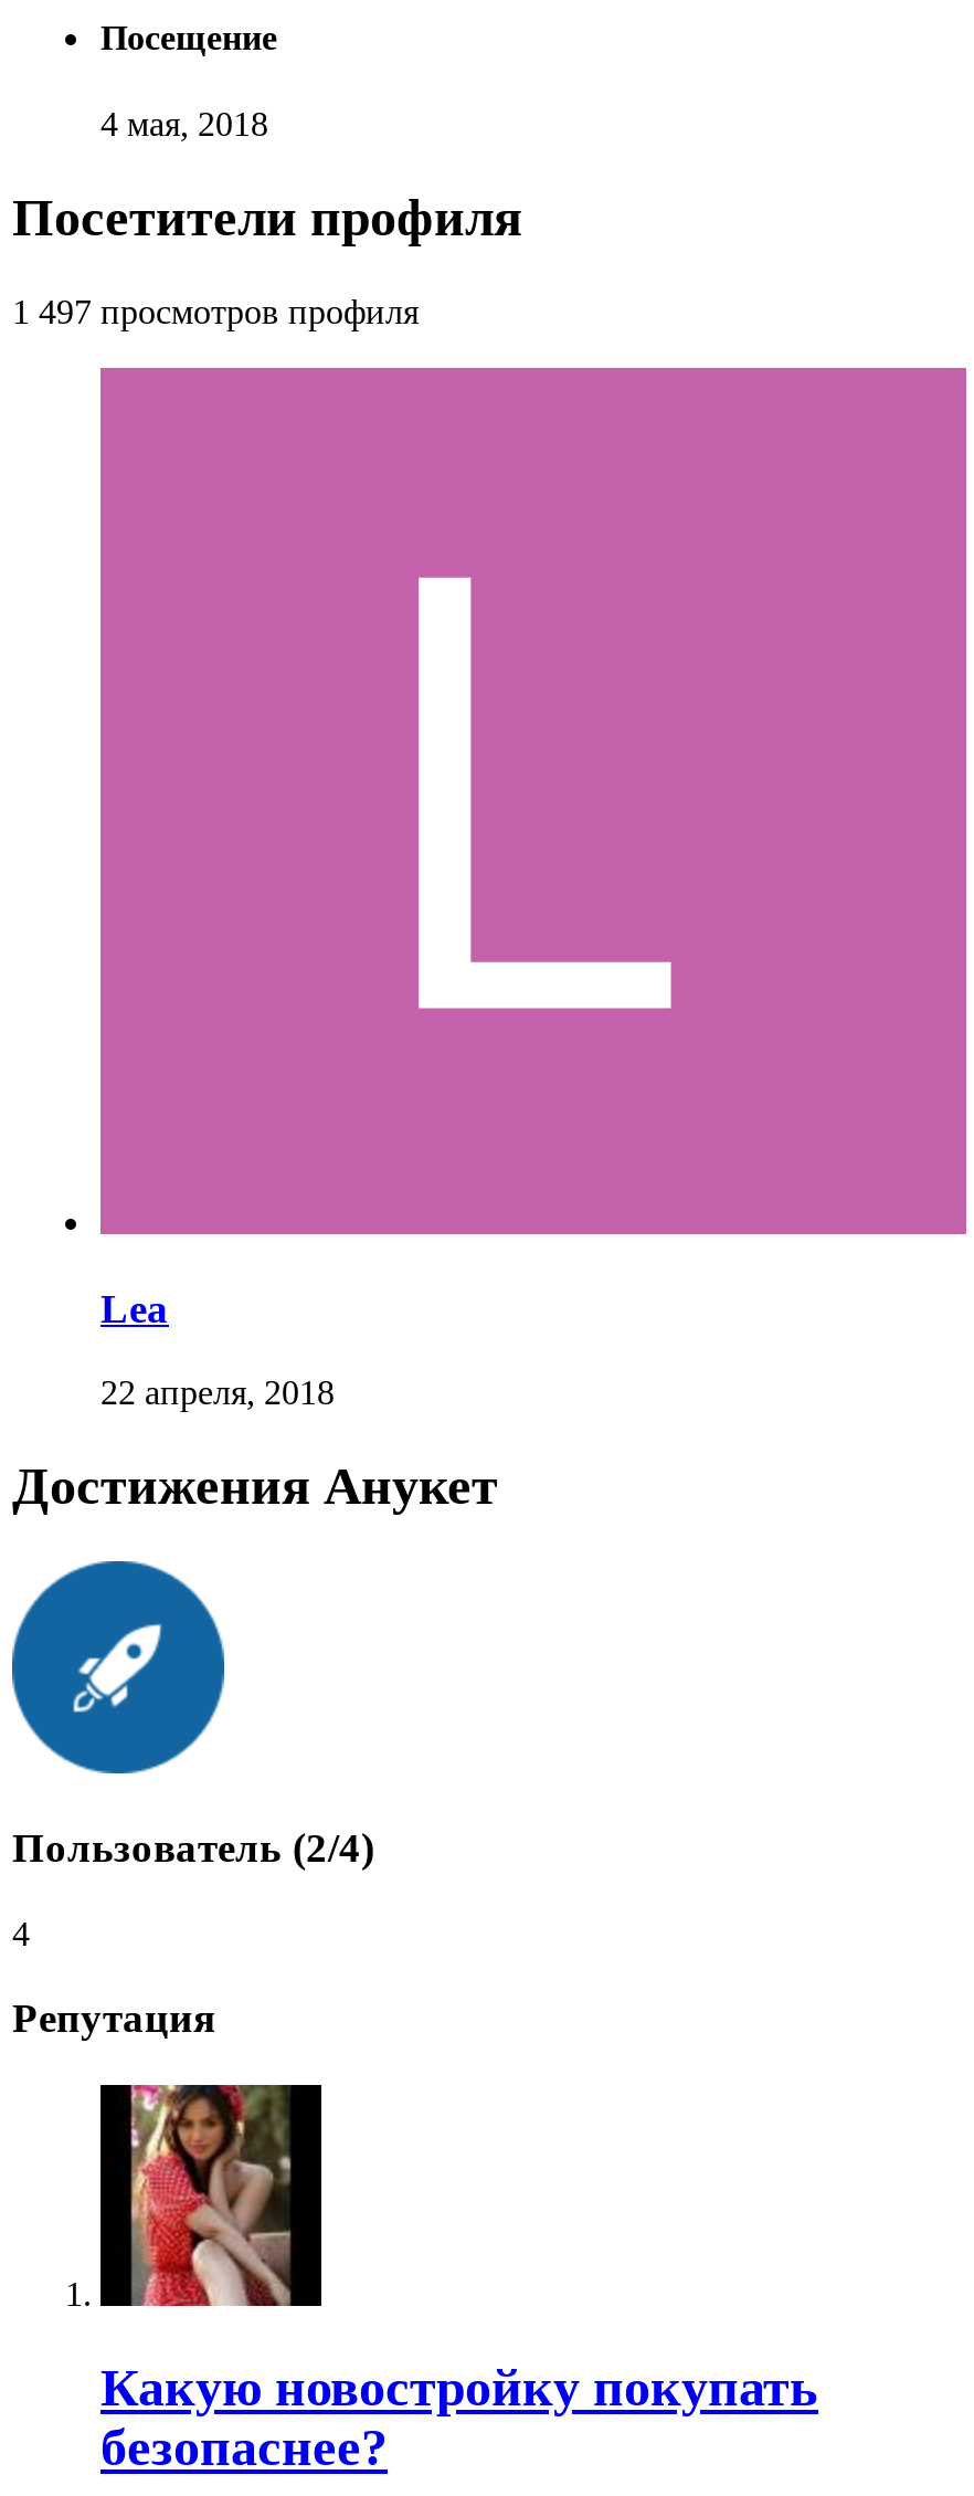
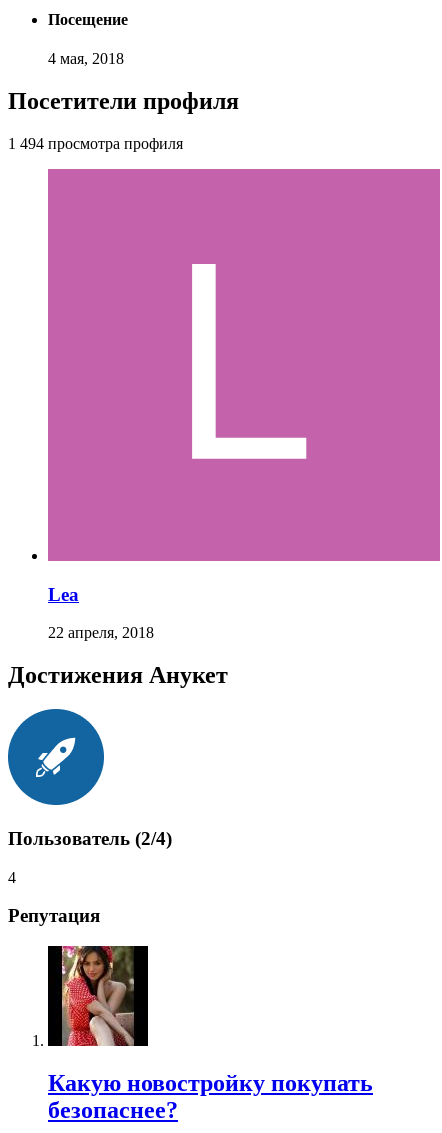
[12,292,419,330] 1 497 просмотров профиля -> [8,135,183,152] 1 494 просмотра профиля

